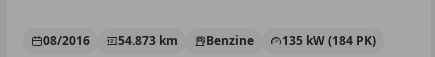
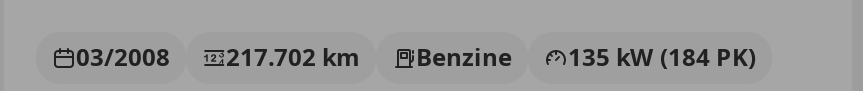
[43,32,178,49] 08/2016 | 54.873 km -> [76,40,360,74] 03/2008 | 217.702 km

